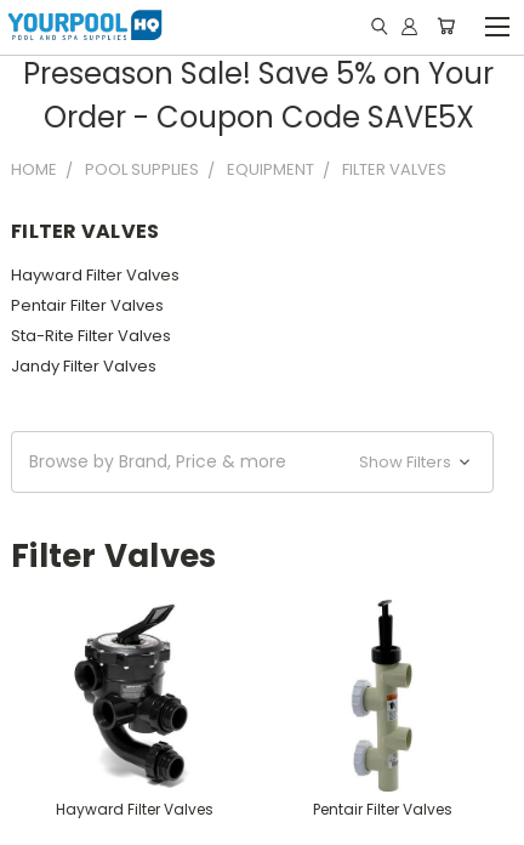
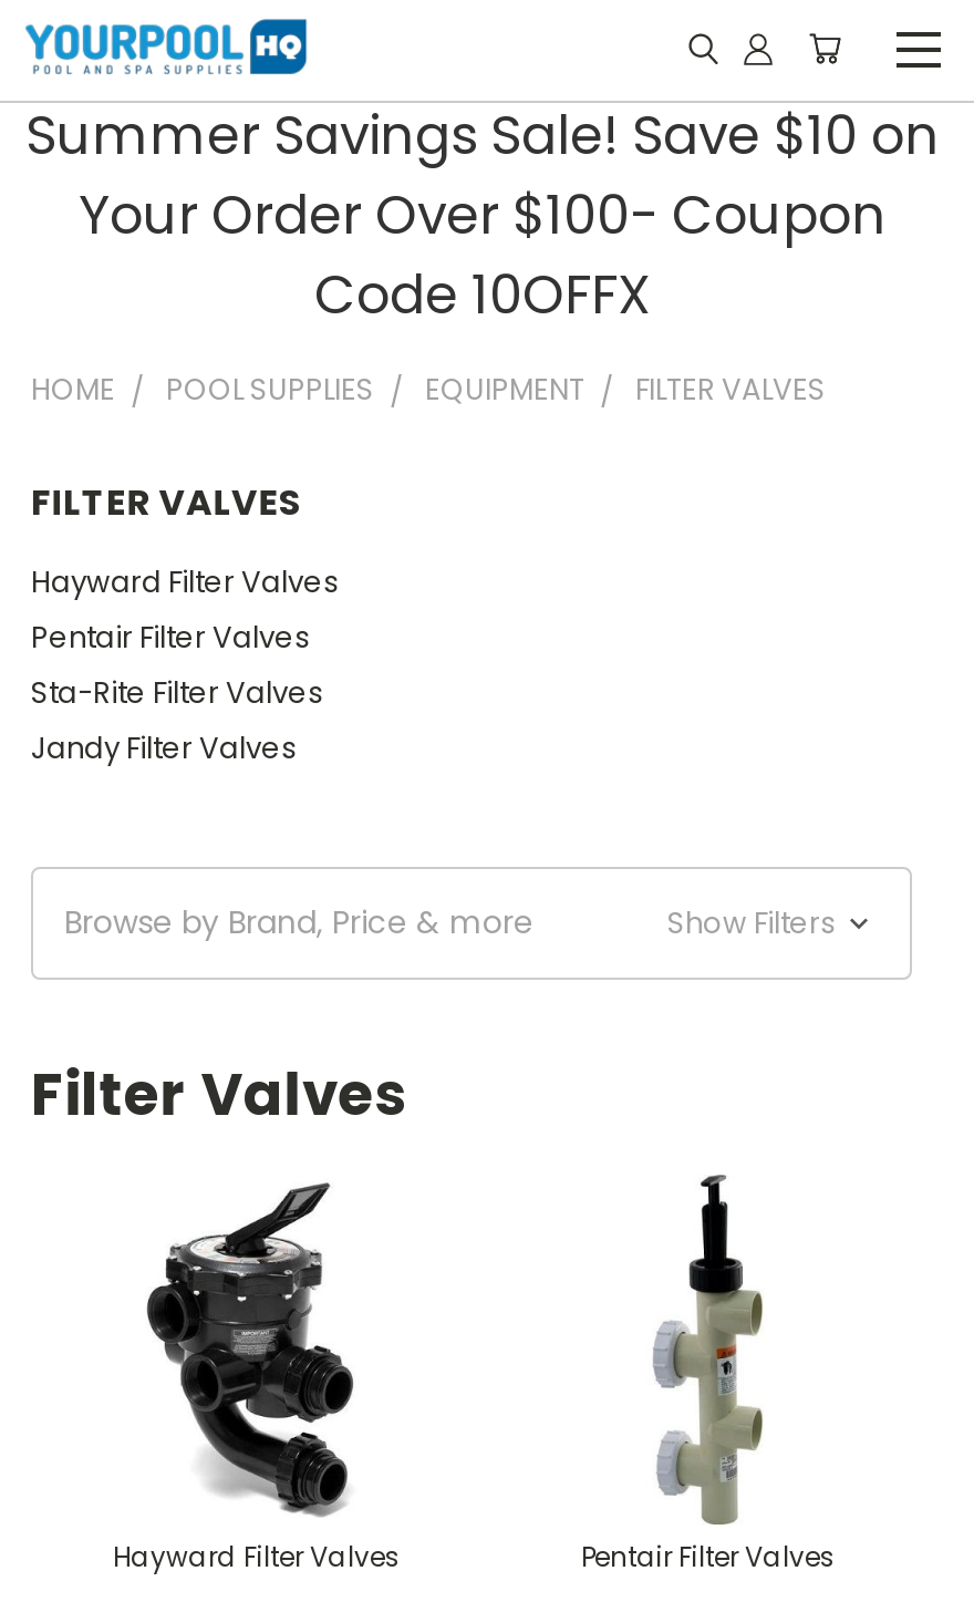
[23,53,494,137] Preseason Sale! Save 5% on Your | Order - Coupon Code SAVE5X -> [25,99,940,331] Summer Savings Sale! Save $10 on | Your Order Over $100- Coupon | Code 10OFFX

